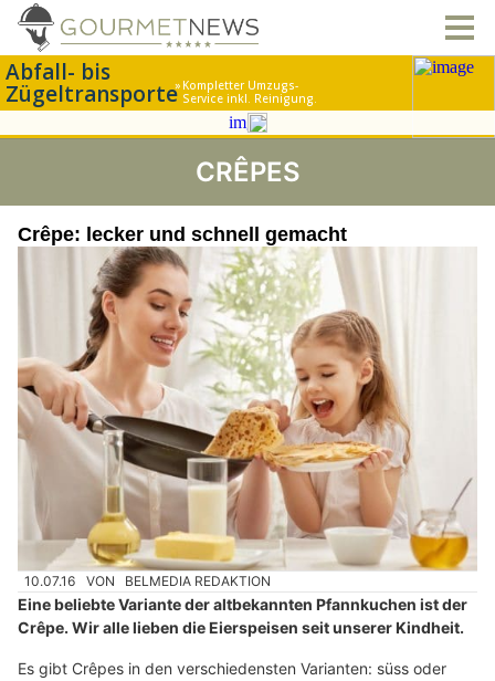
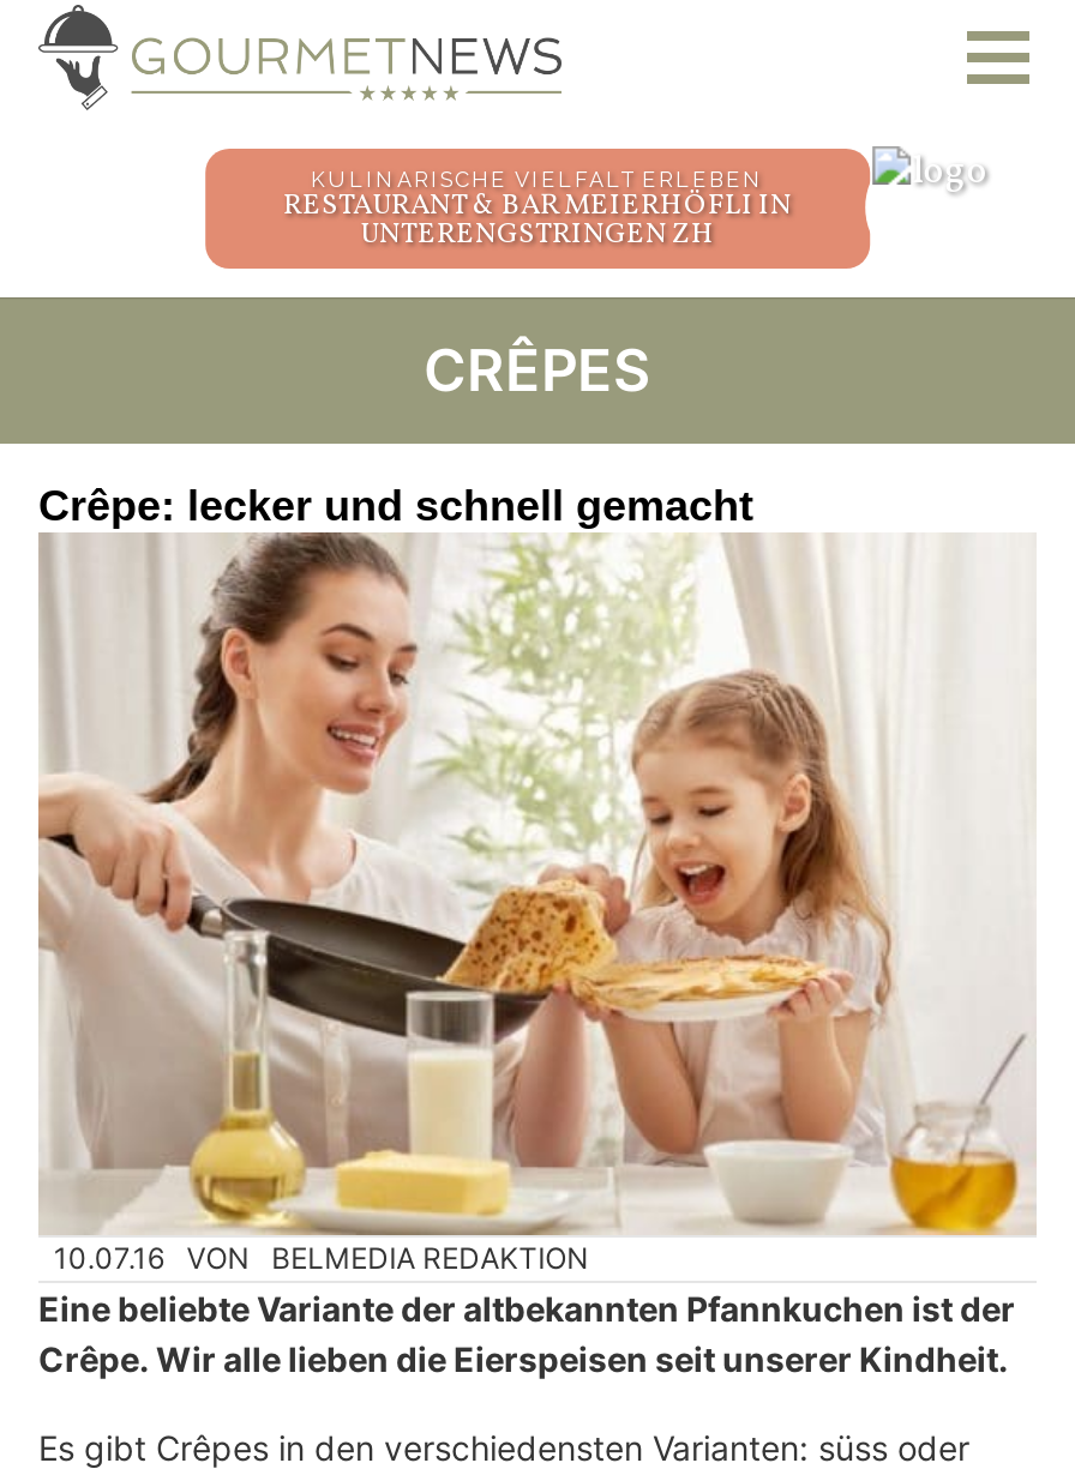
[3,54,492,139] [image] -> [7,118,1068,300] [image]

